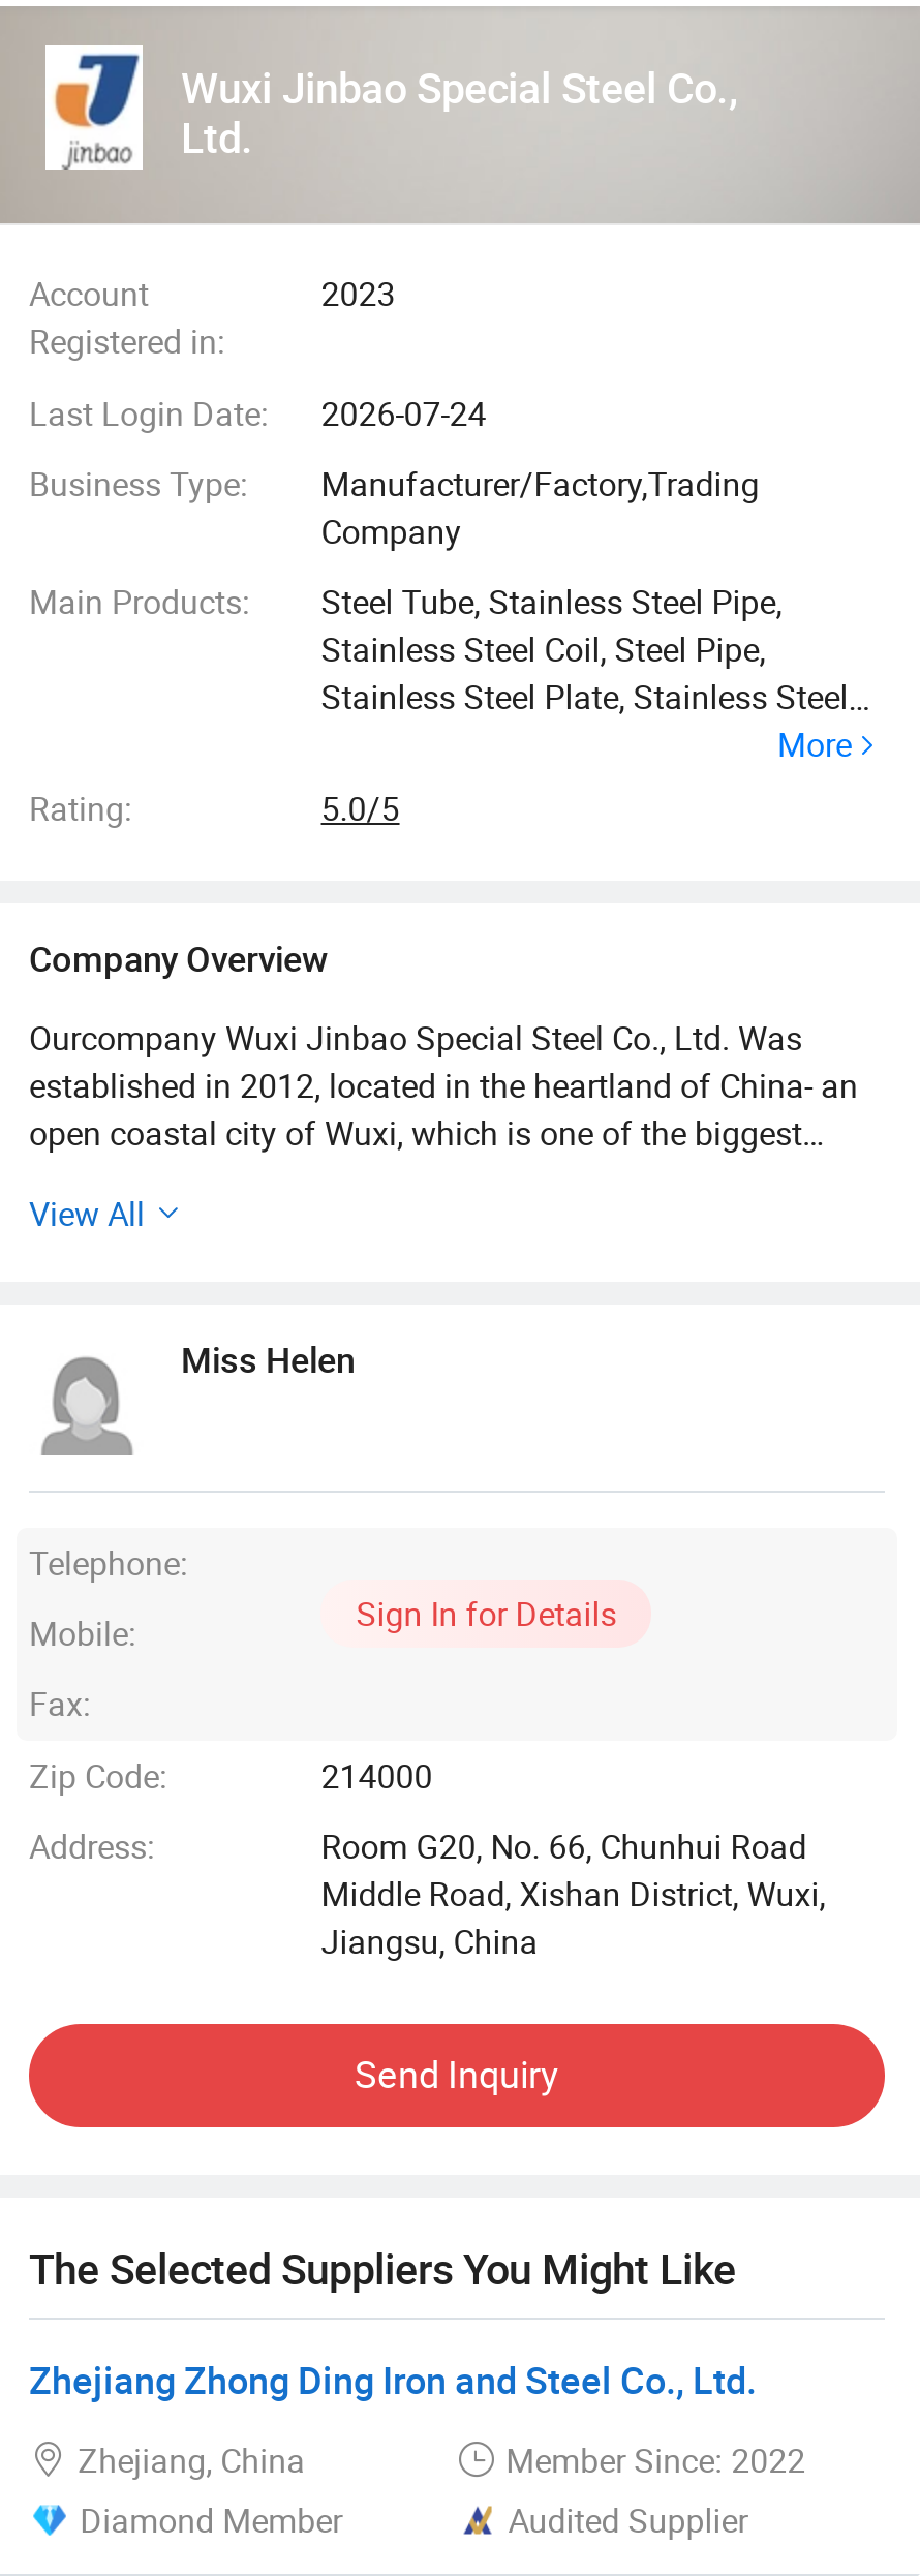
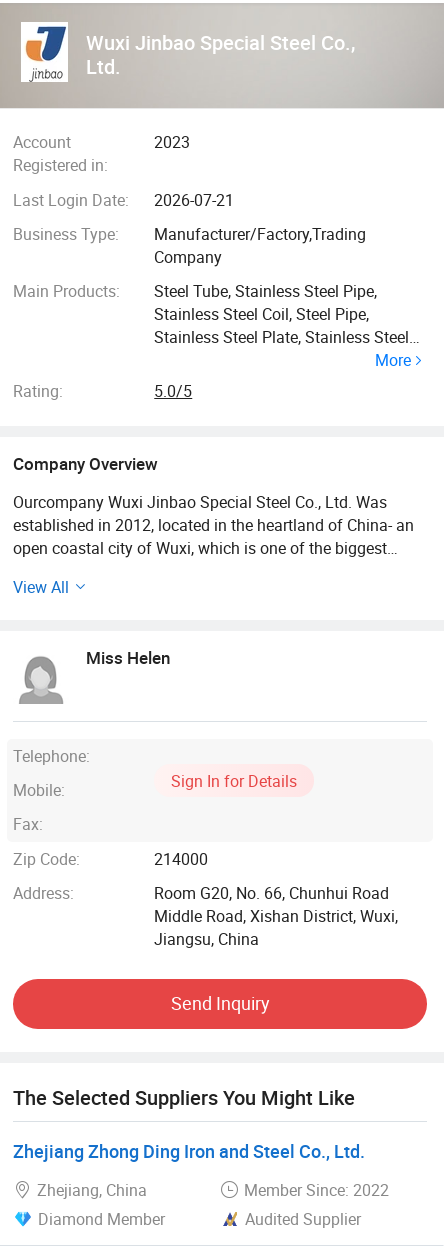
[29,390,486,436] Last Login Date: 2026-07-24 -> [13,189,234,211] Last Login Date: 2026-07-21

